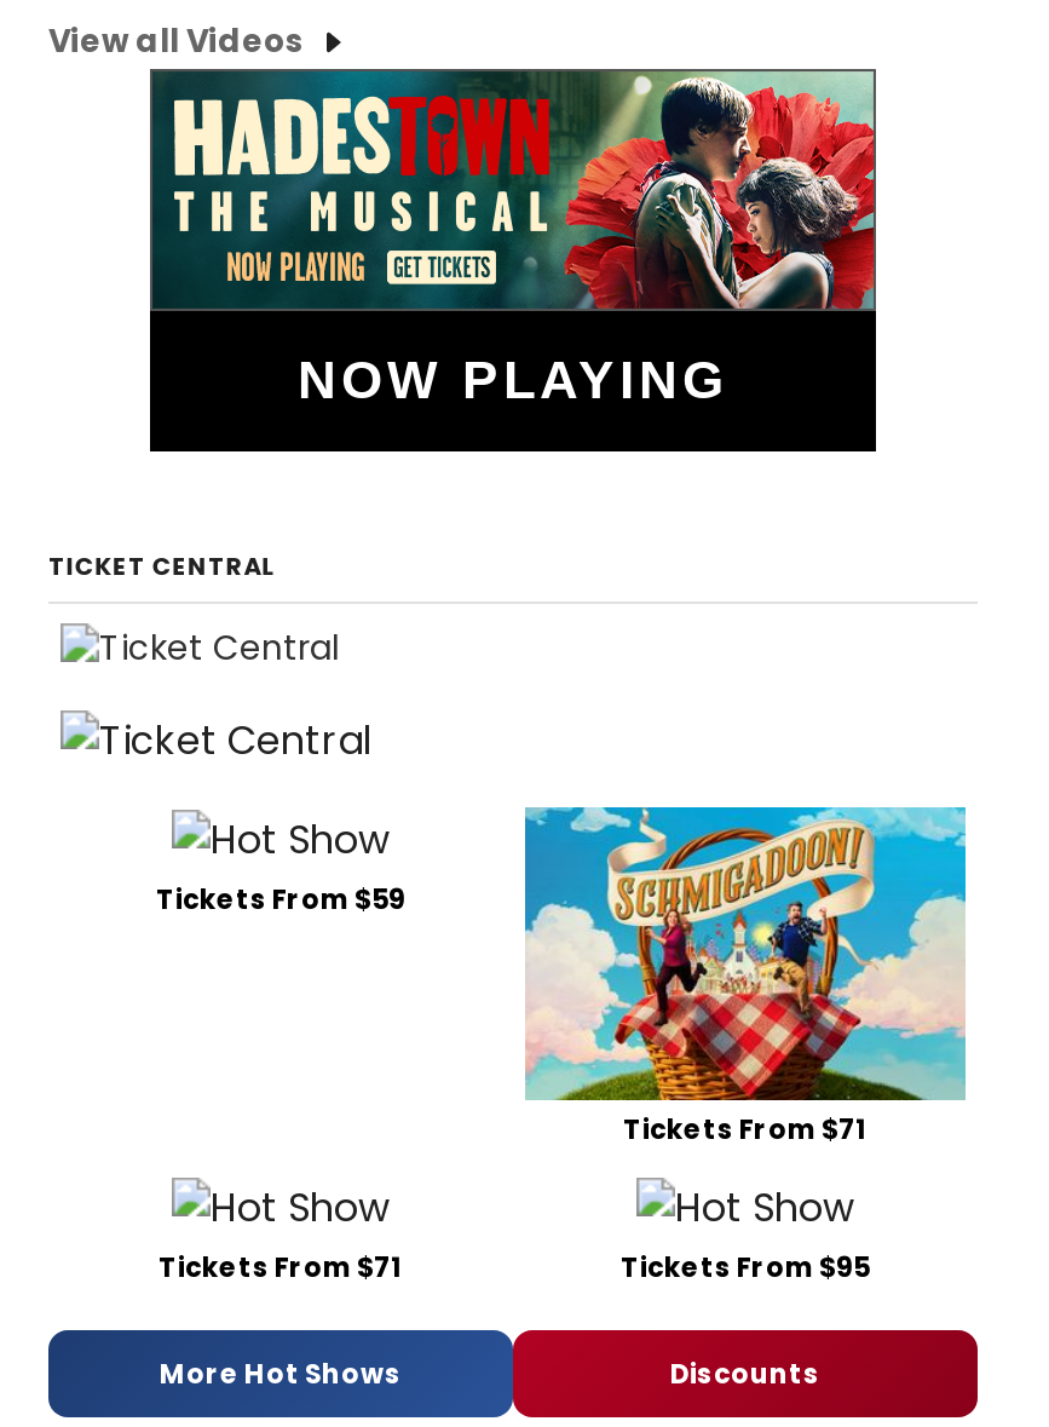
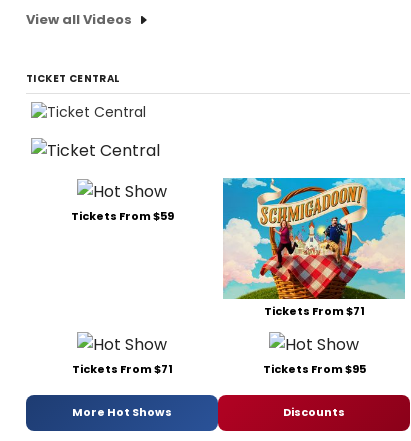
[148,65,878,455] [image] | NOW PLAYING -> none

